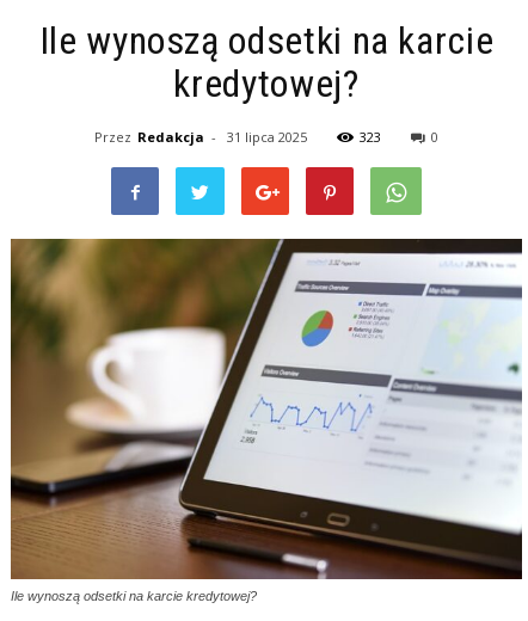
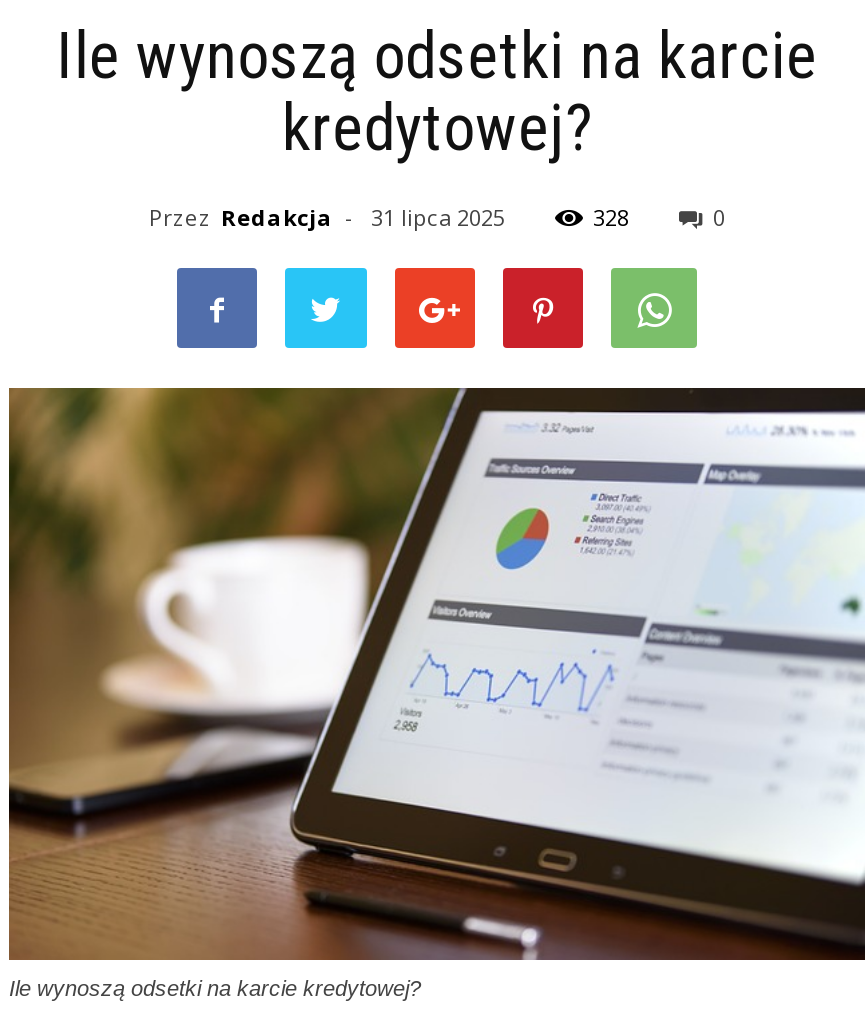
[360,128,381,146] 323 -> [593,202,629,232] 328

